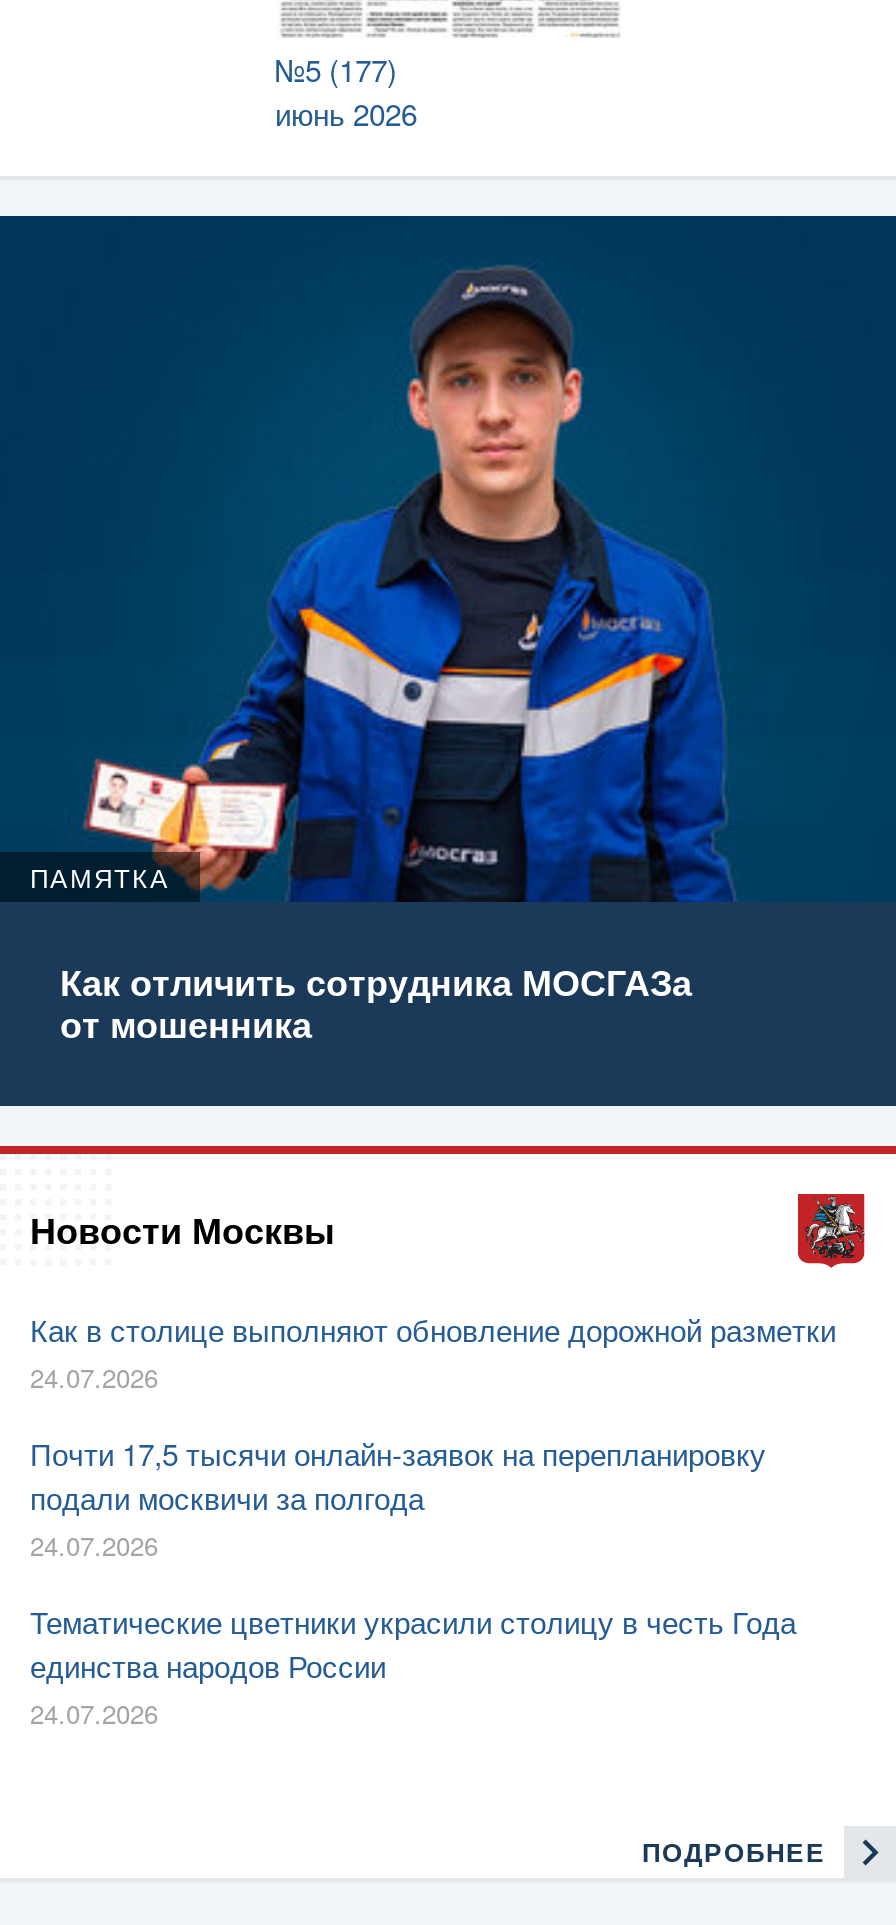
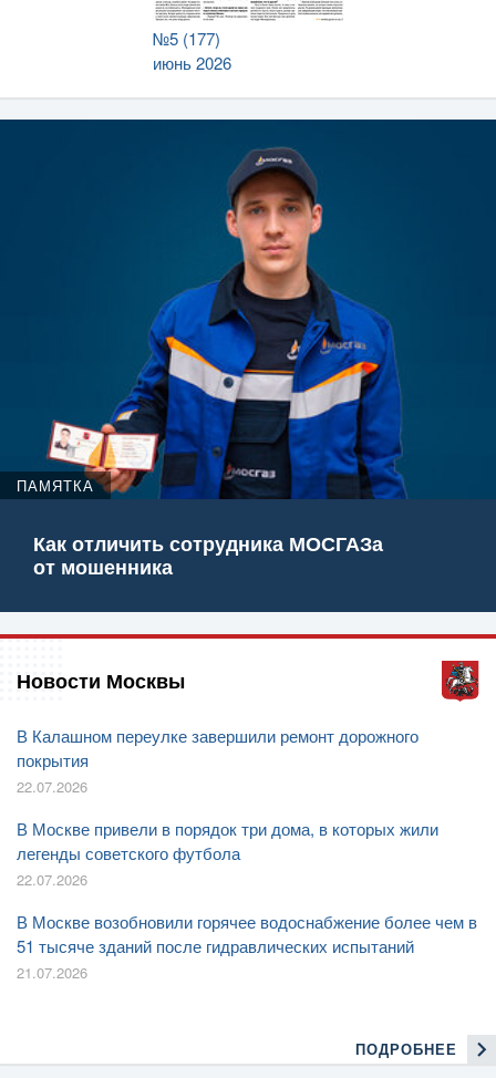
[30,1308,836,1396] Как в столице выполняют обновление дорожной разметки | 24.07.2026 -> [17,724,418,797] В Калашном переулке завершили ремонт дорожного | покрытия | 22.07.2026
[30,1432,766,1564] Почти 17,5 тысячи онлайн-заявок на перепланировку | подали москвичи за полгода | 24.07.2026 -> [17,817,438,890] В Москве привели в порядок три дома, в которых жили | легенды советского футбола | 22.07.2026
[30,1600,796,1732] Тематические цветники украсили столицу в честь Года | единства народов России | 24.07.2026 -> [17,910,477,983] В Москве возобновили горячее водоснабжение более чем в | 51 тысяче зданий после гидравлических испытаний | 21.07.2026

